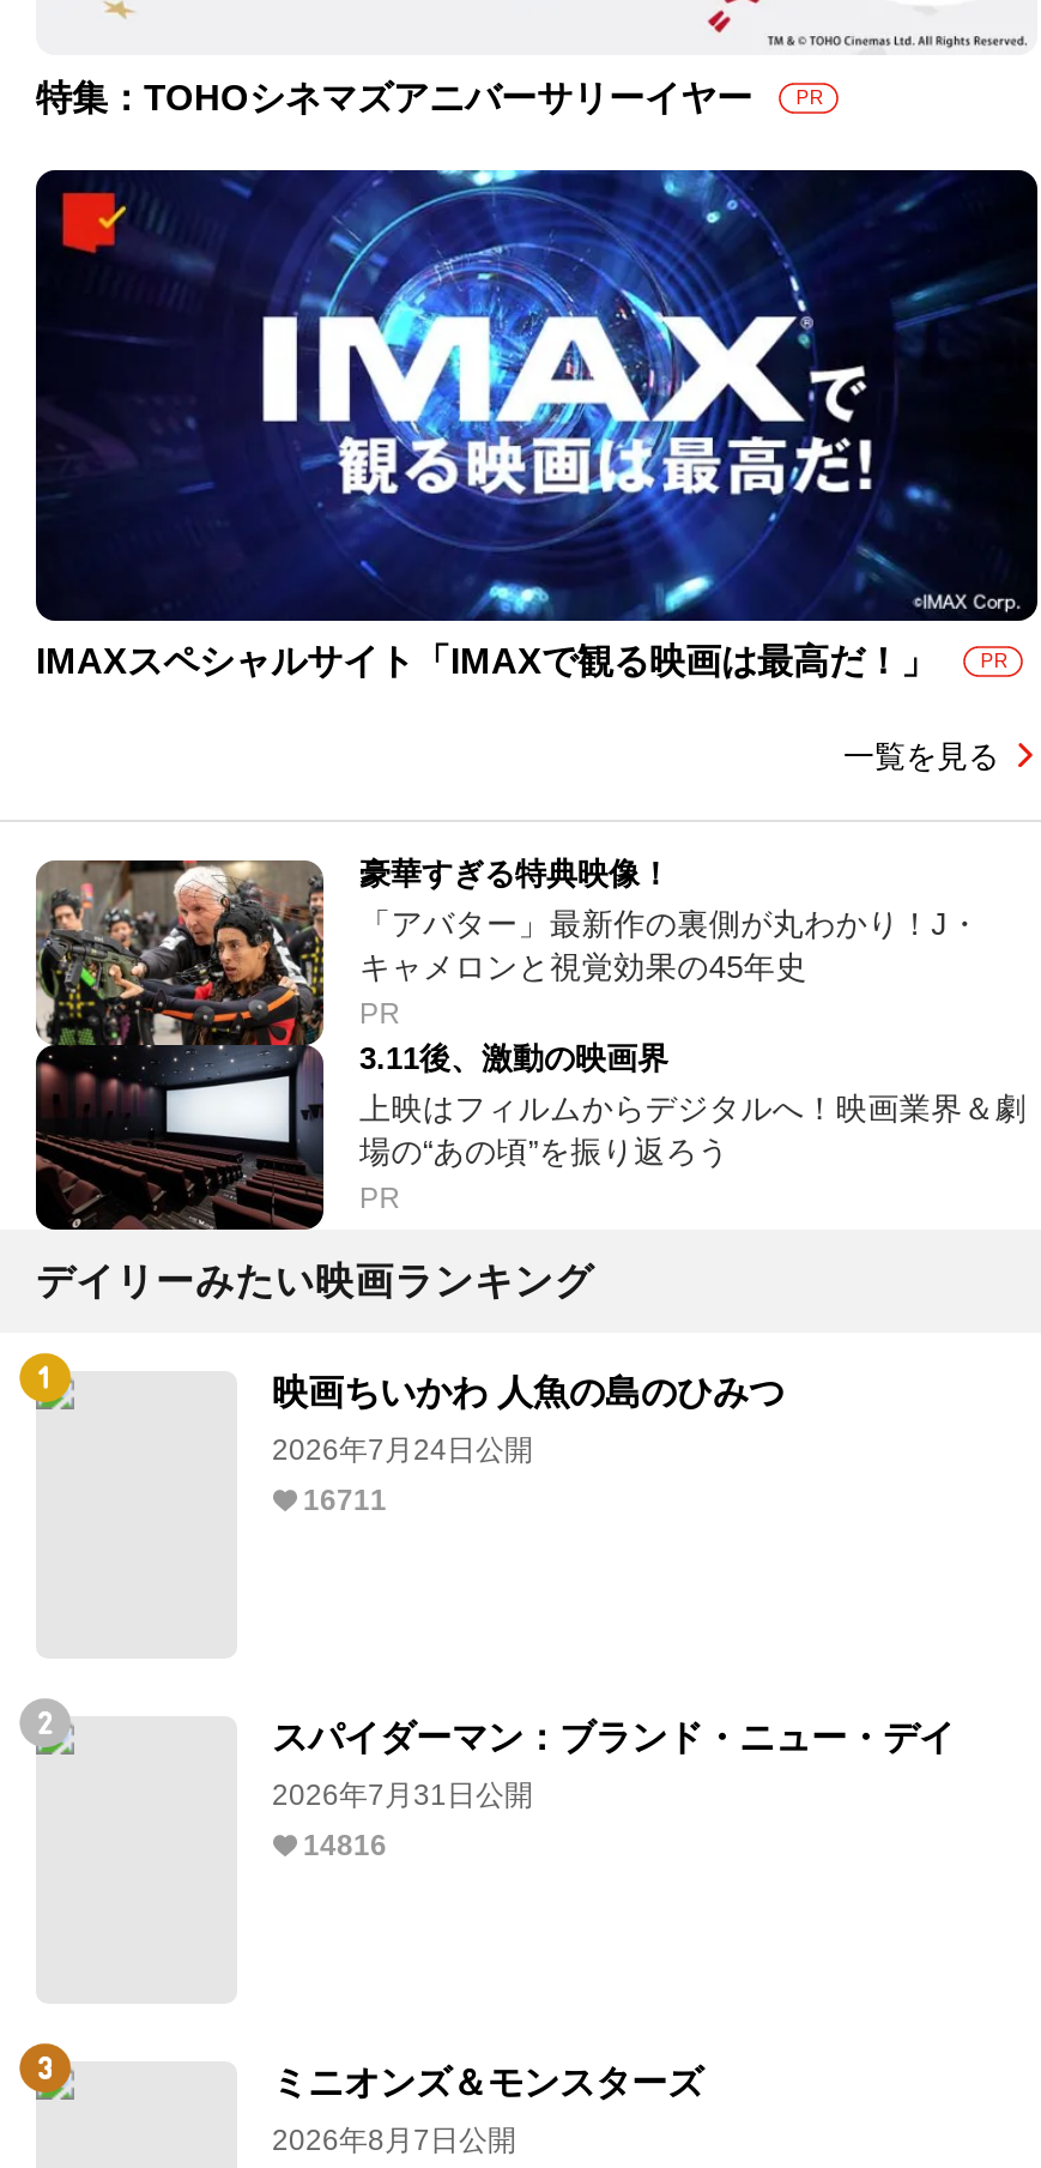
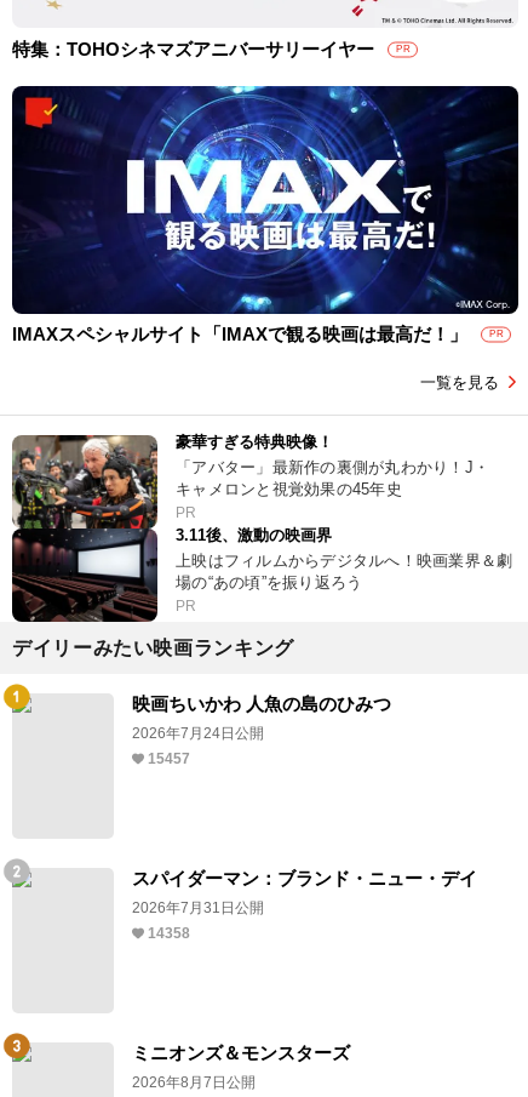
[303,1484,387,1517] 16711 -> [147,750,190,767] 15457
[303,1829,387,1862] 14816 -> [147,925,190,942] 14358

